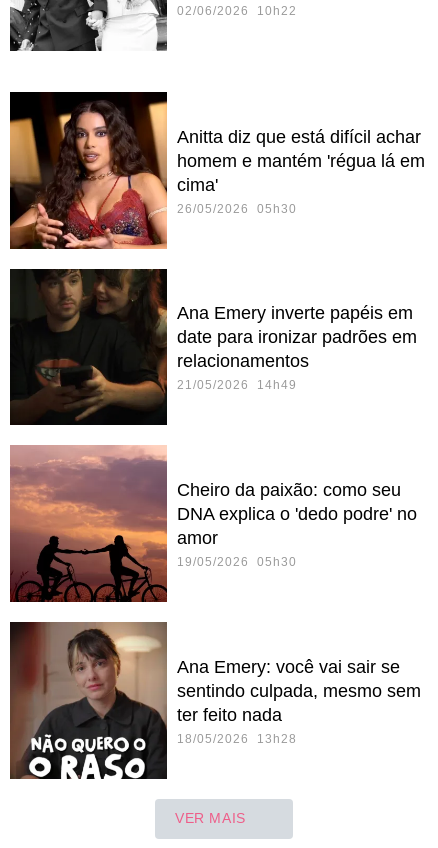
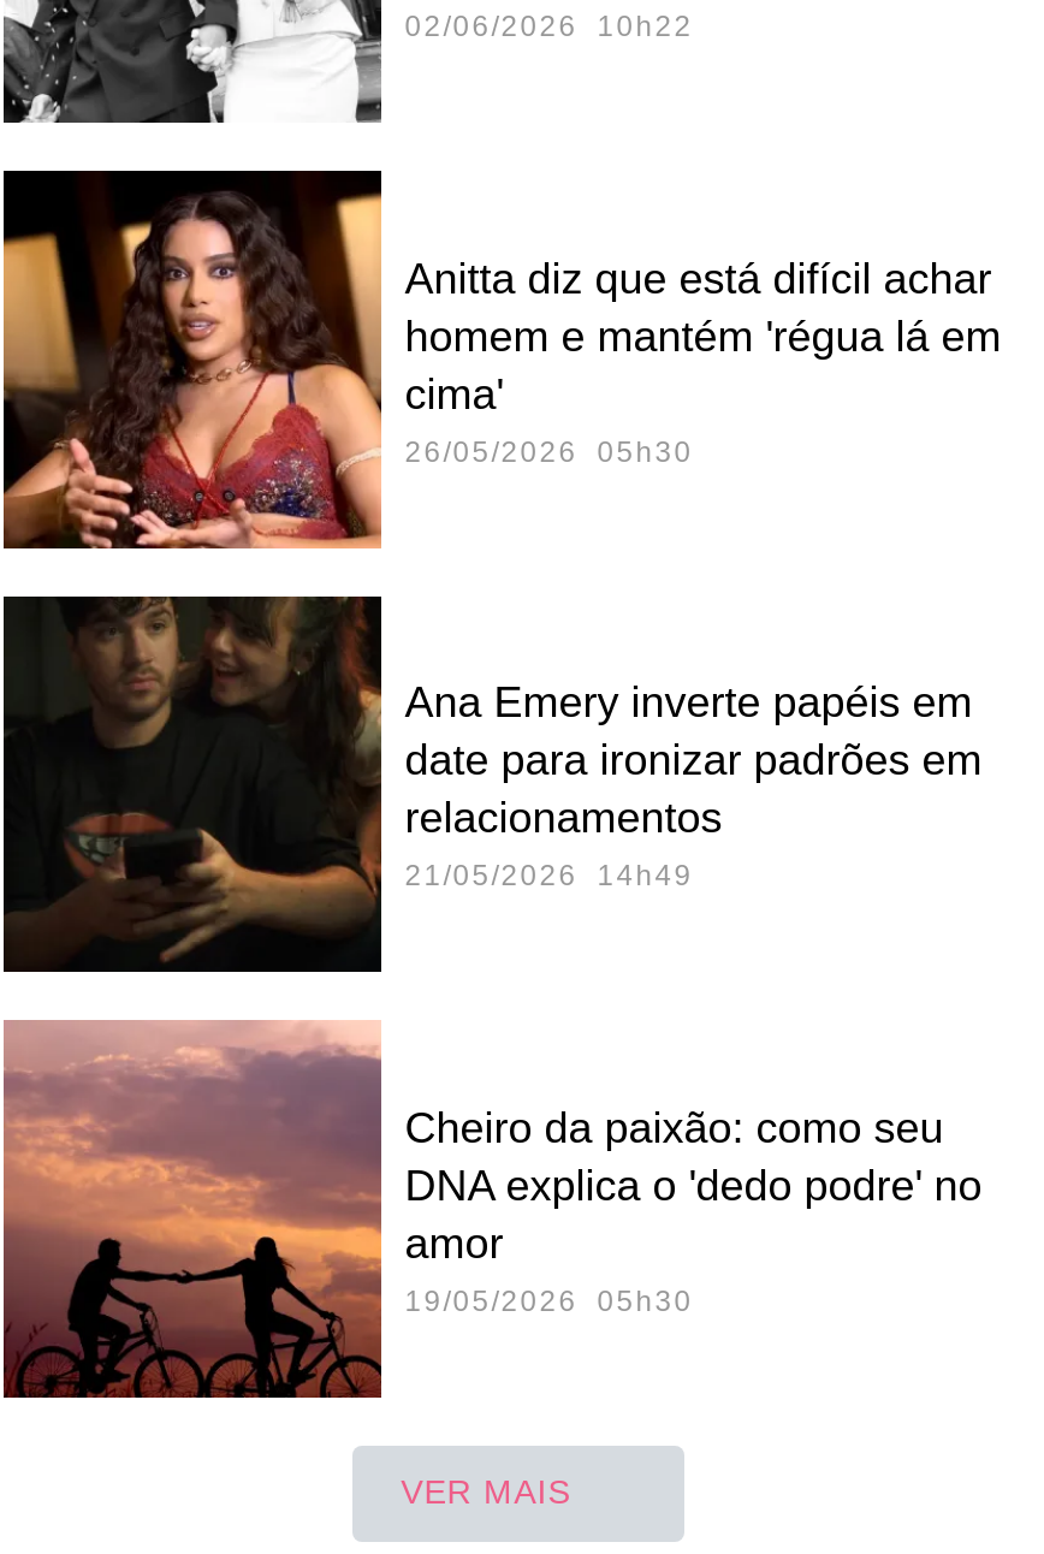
[9,621,421,780] [image] | Ana Emery: você vai sair se | sentindo culpada, mesmo sem | ter feito nada | 18/05/2026 13h28 -> none

